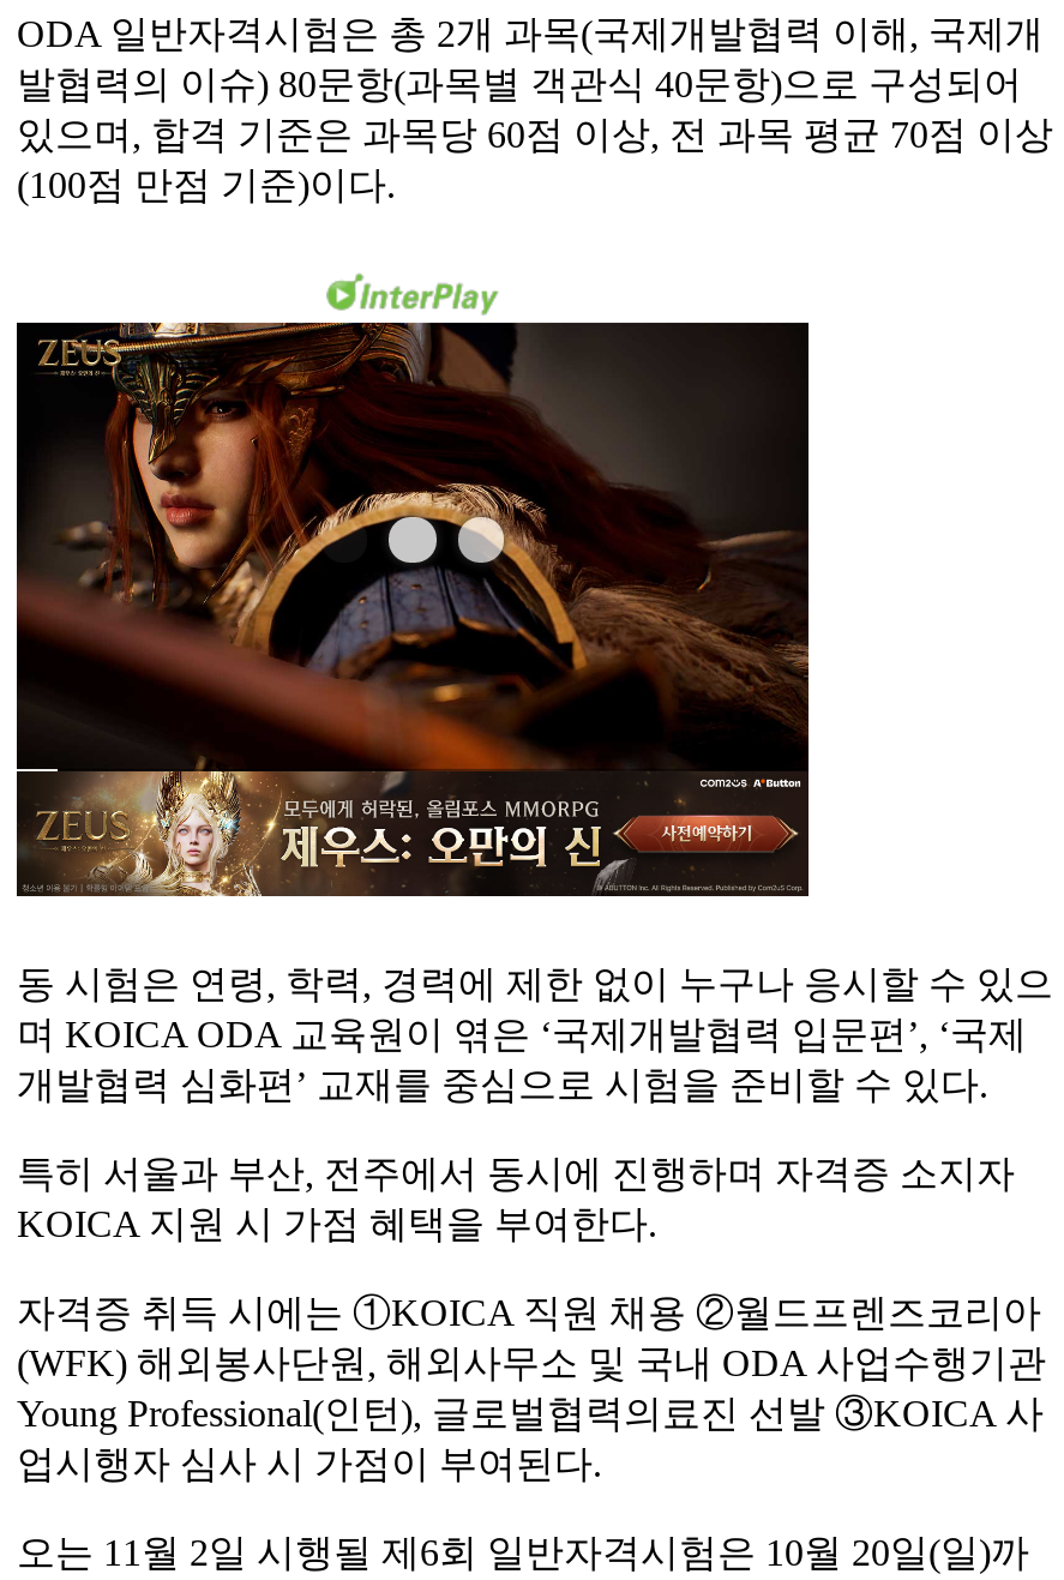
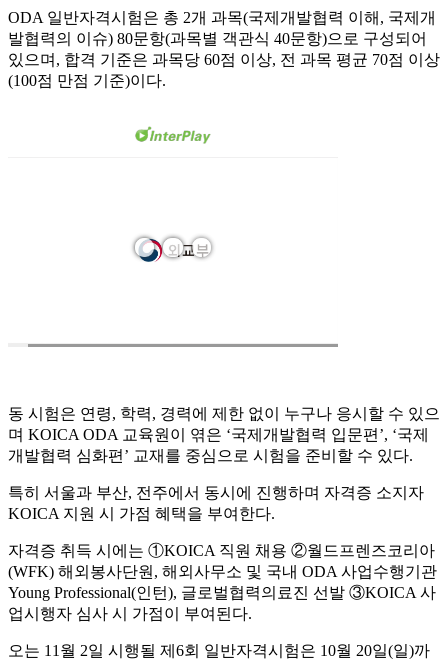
[14,272,811,899] [image] -> none

